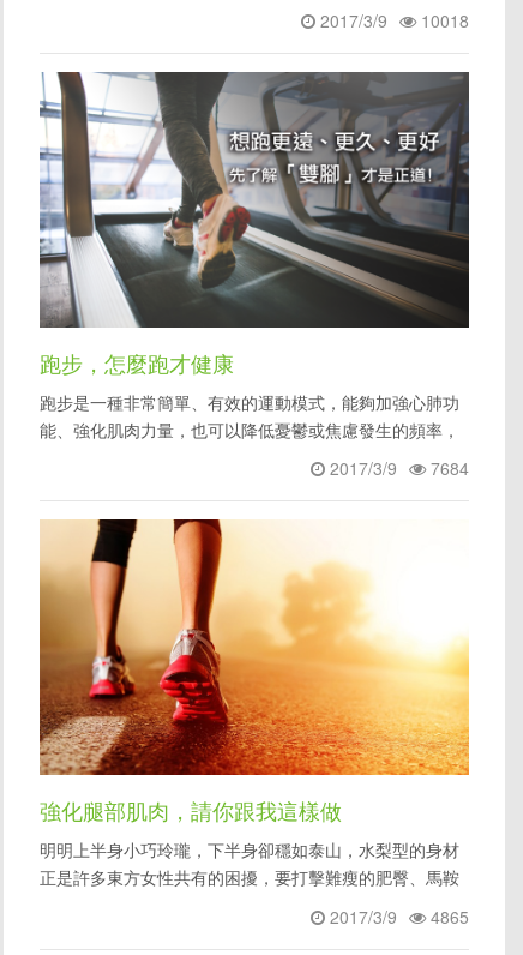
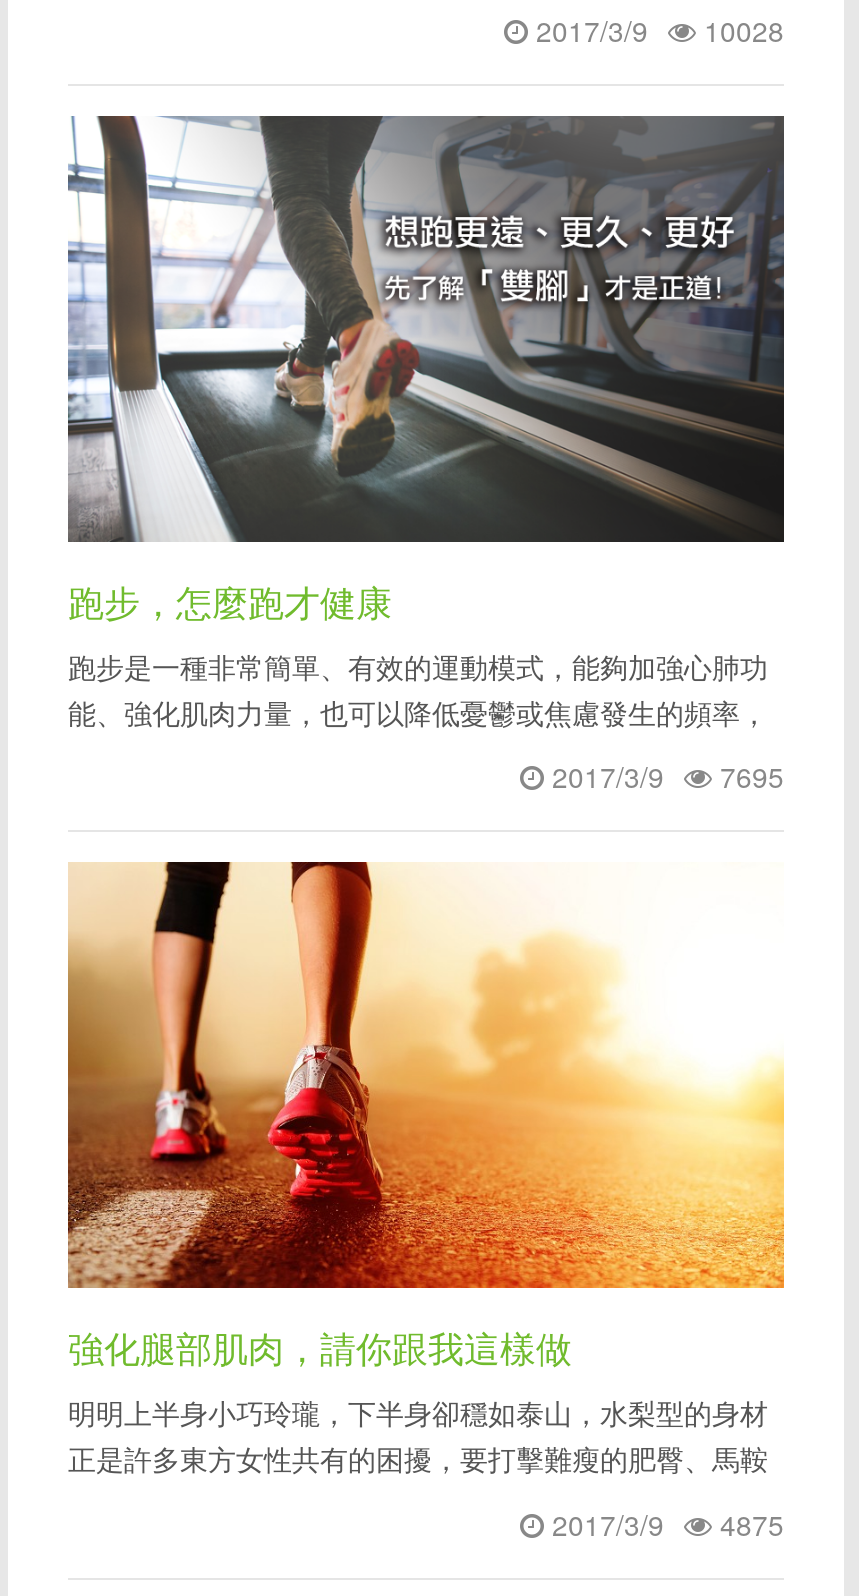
[315,8,469,32] 2017/3/9 10018 -> [528,10,784,50] 2017/3/9 10028
[325,456,469,480] 2017/3/9 7684 -> [544,756,784,796] 2017/3/9 7695
[325,904,469,928] 2017/3/9 4865 -> [544,1503,784,1543] 2017/3/9 4875

